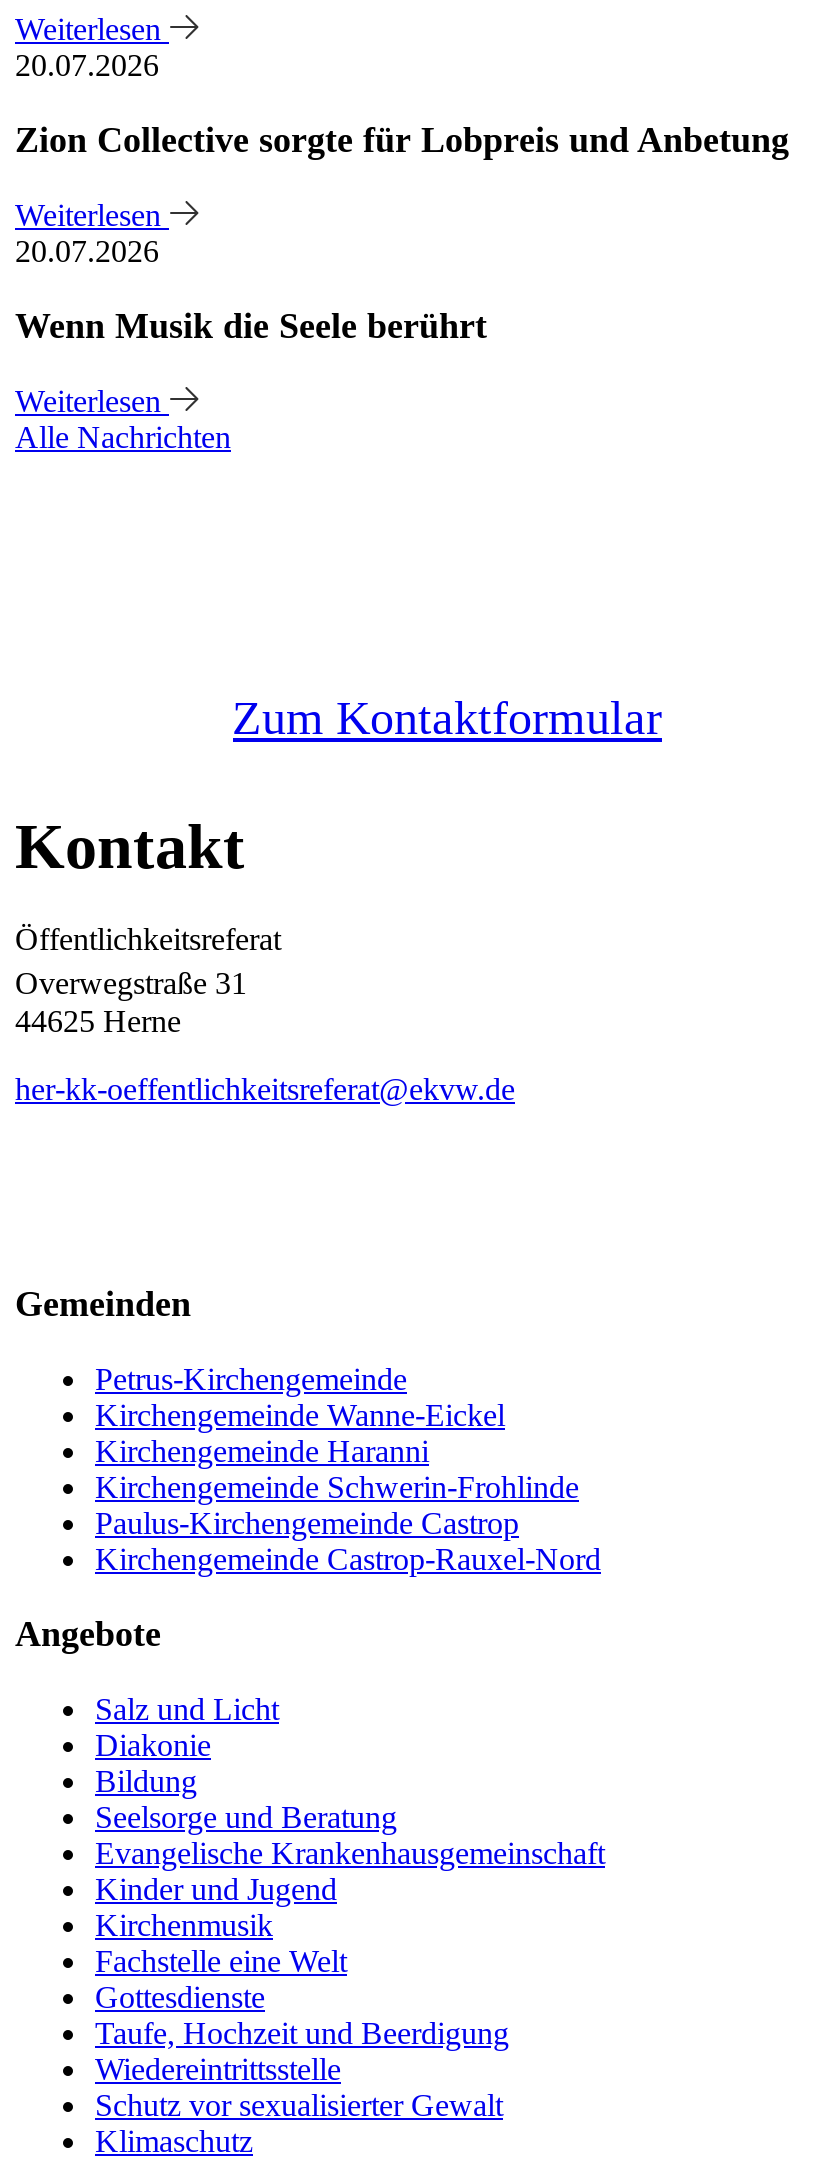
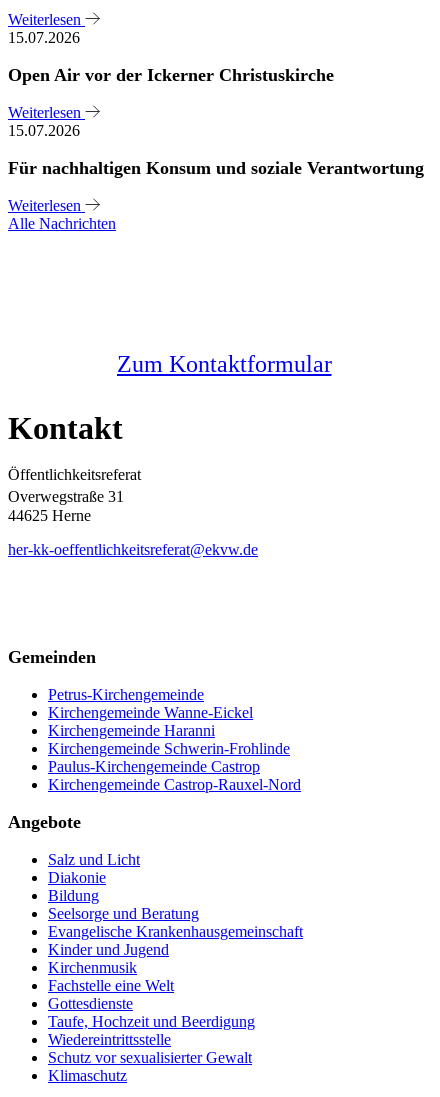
[15,47,159,81] 20.07.2026 -> [8,29,80,46] 15.07.2026
[15,119,789,159] Zion Collective sorgte für Lobpreis und Anbetung -> [8,65,334,85] Open Air vor der Ickerner Christuskirche
[15,233,159,267] 20.07.2026 -> [8,122,80,139] 15.07.2026
[15,305,487,345] Wenn Musik die Seele berührt -> [8,158,424,178] Für nachhaltigen Konsum und soziale Verantwortung

